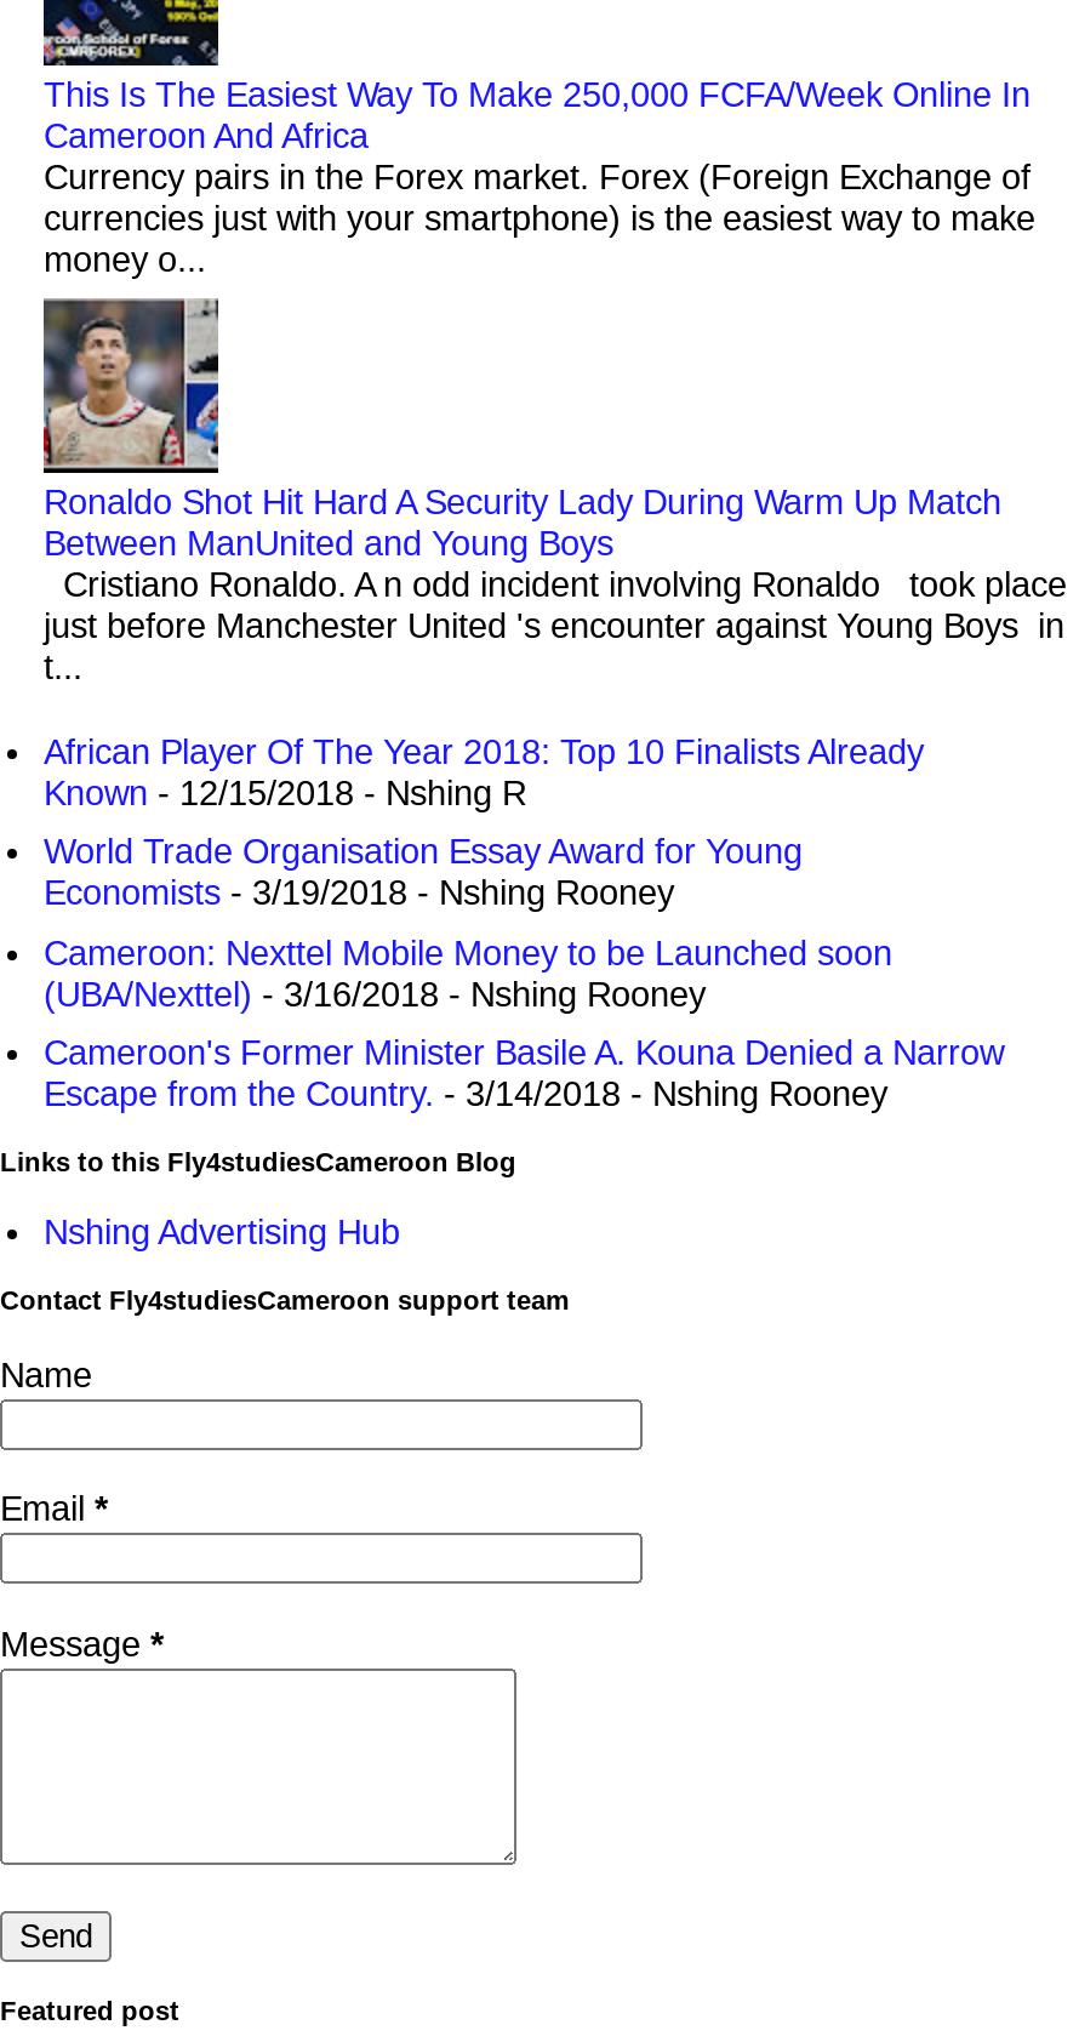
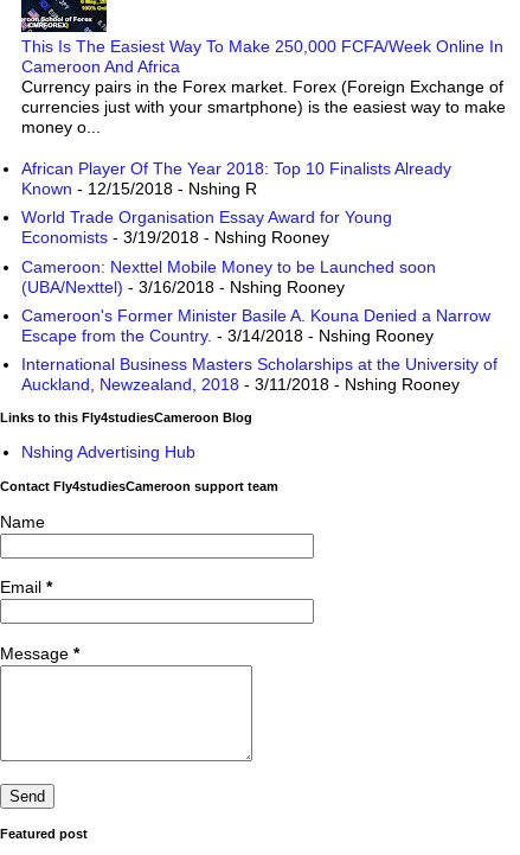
[41,296,1067,687] [image] | Ronaldo Shot Hit Hard A Security Lady During Warm Up Match | Between ManUnited and Young Boys | Cristiano Ronaldo. A n odd incident involving Ronaldo took place | just before Manchester United 's encounter against Young Boys in | t... -> none
moved [44,733,1004,1113] -> [21,159,490,345]: African Player Of The Year 2018: Top 10 Finalists Already | Known - 12/15/2018 - Nshing R | World Trade Organisation Essay Award for Young | Economists - 3/19/2018 - Nshing Rooney | Cameroon: Nexttel Mobile Money to be Launched soon | (UBA/Nexttel) - 3/16/2018 - Nshing Rooney | Cameroon's Former Minister Basile A. Kouna Denied a Narrow | Escape from the Country. - 3/14/2018 - Nshing Rooney
none -> [21,354,497,394] International Business Masters Scholarships at the University of | Auckland, Newzealand, 2018 - 3/11/2018 - Nshing Rooney

